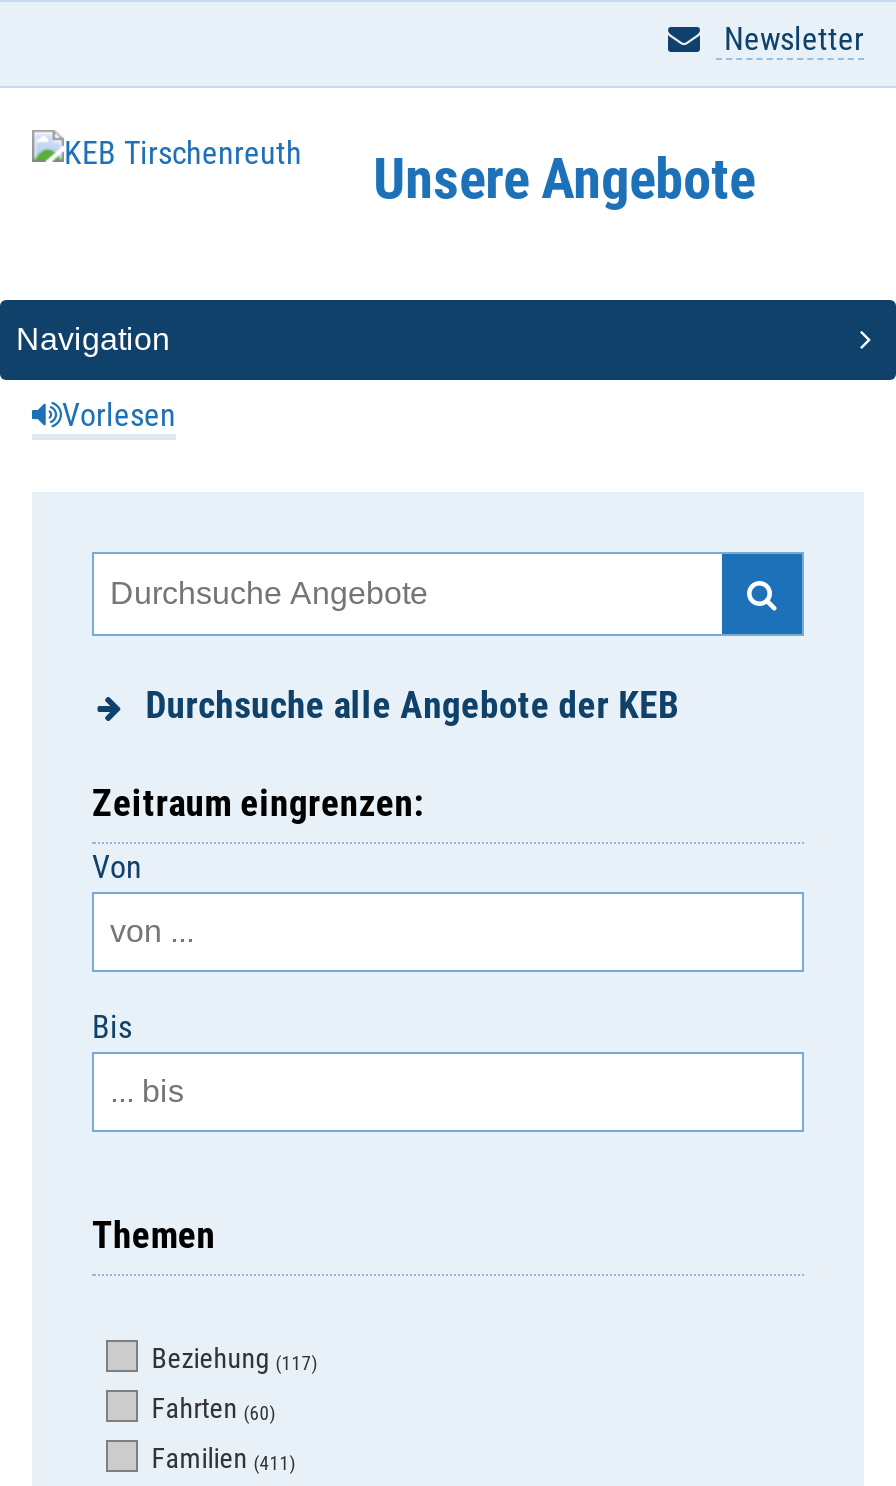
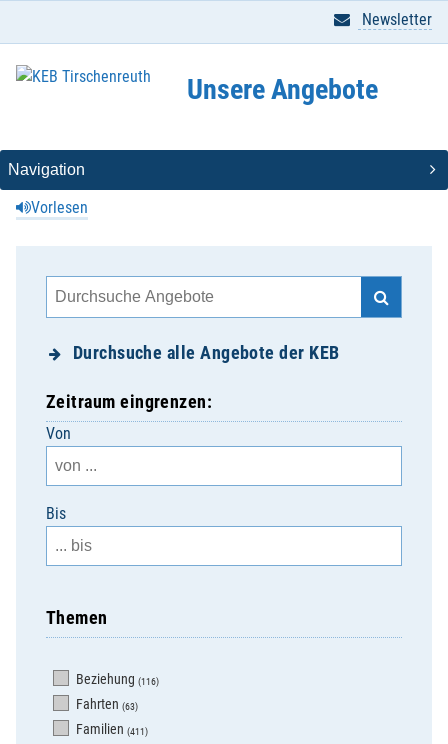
[152,1342,318,1374] Beziehung (117) -> [76,671,159,687] Beziehung (116)
[152,1392,276,1424] Fahrten (60) -> [76,696,138,712] Fahrten (63)

